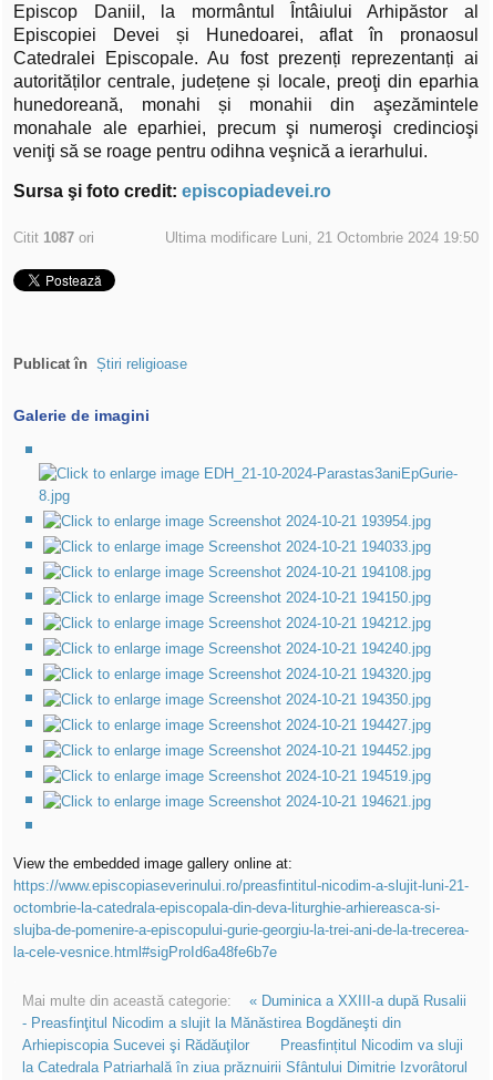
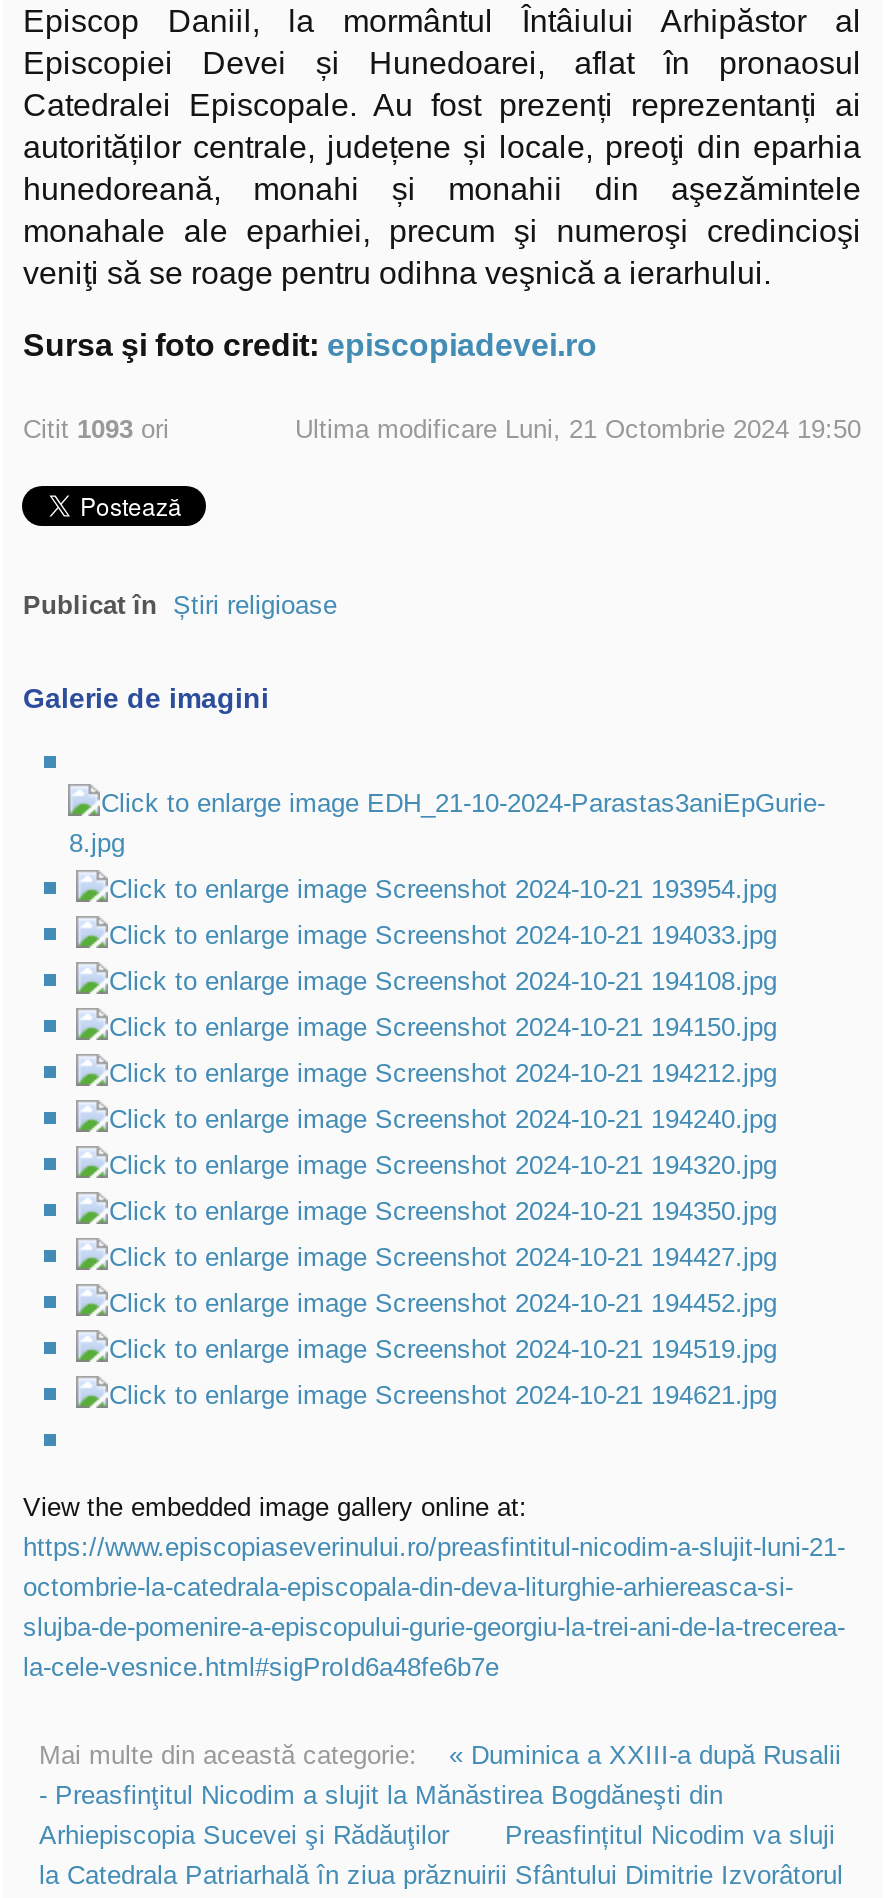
[14,230,95,246] Citit 1087 ori -> [23,414,169,444] Citit 1093 ori

